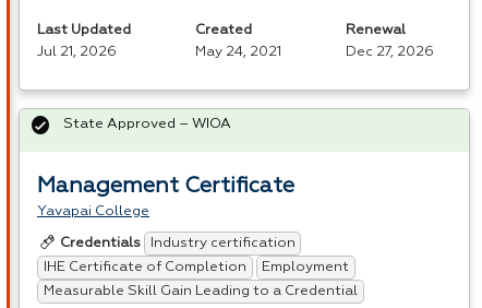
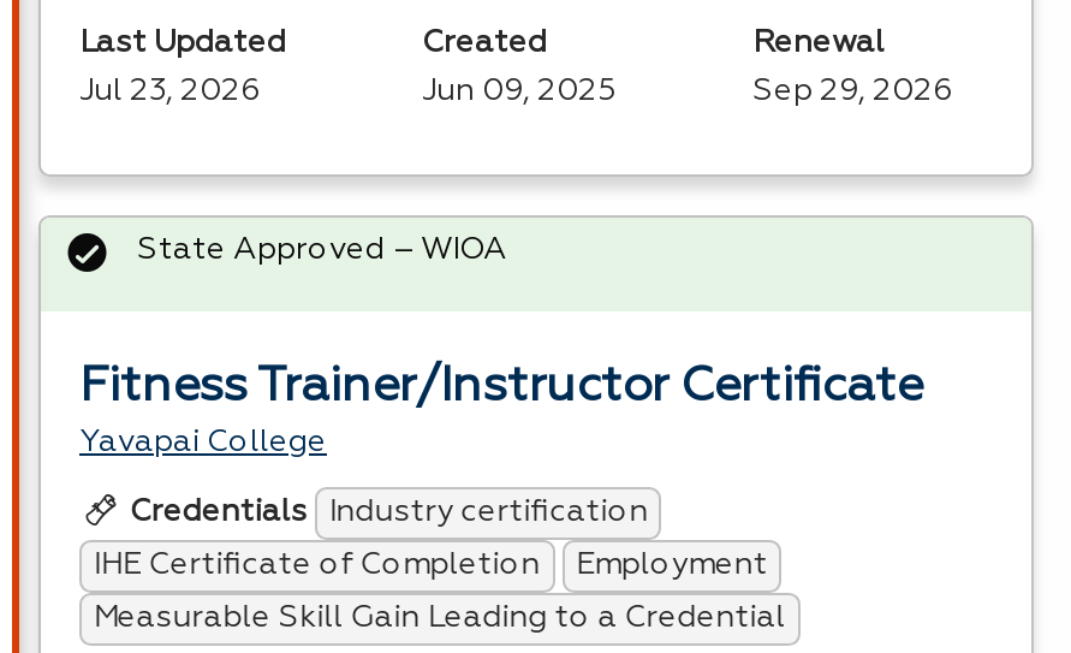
[37,45,117,59] Jul 21, 2026 -> [79,76,262,107] Jul 23, 2026
[195,45,281,59] May 24, 2021 -> [422,76,617,107] Jun 09, 2025
[346,45,434,59] Dec 27, 2026 -> [752,76,954,107] Sep 29, 2026
[37,175,294,197] Management Certificate -> [79,362,923,410] Fitness Trainer/Instructor Certificate

